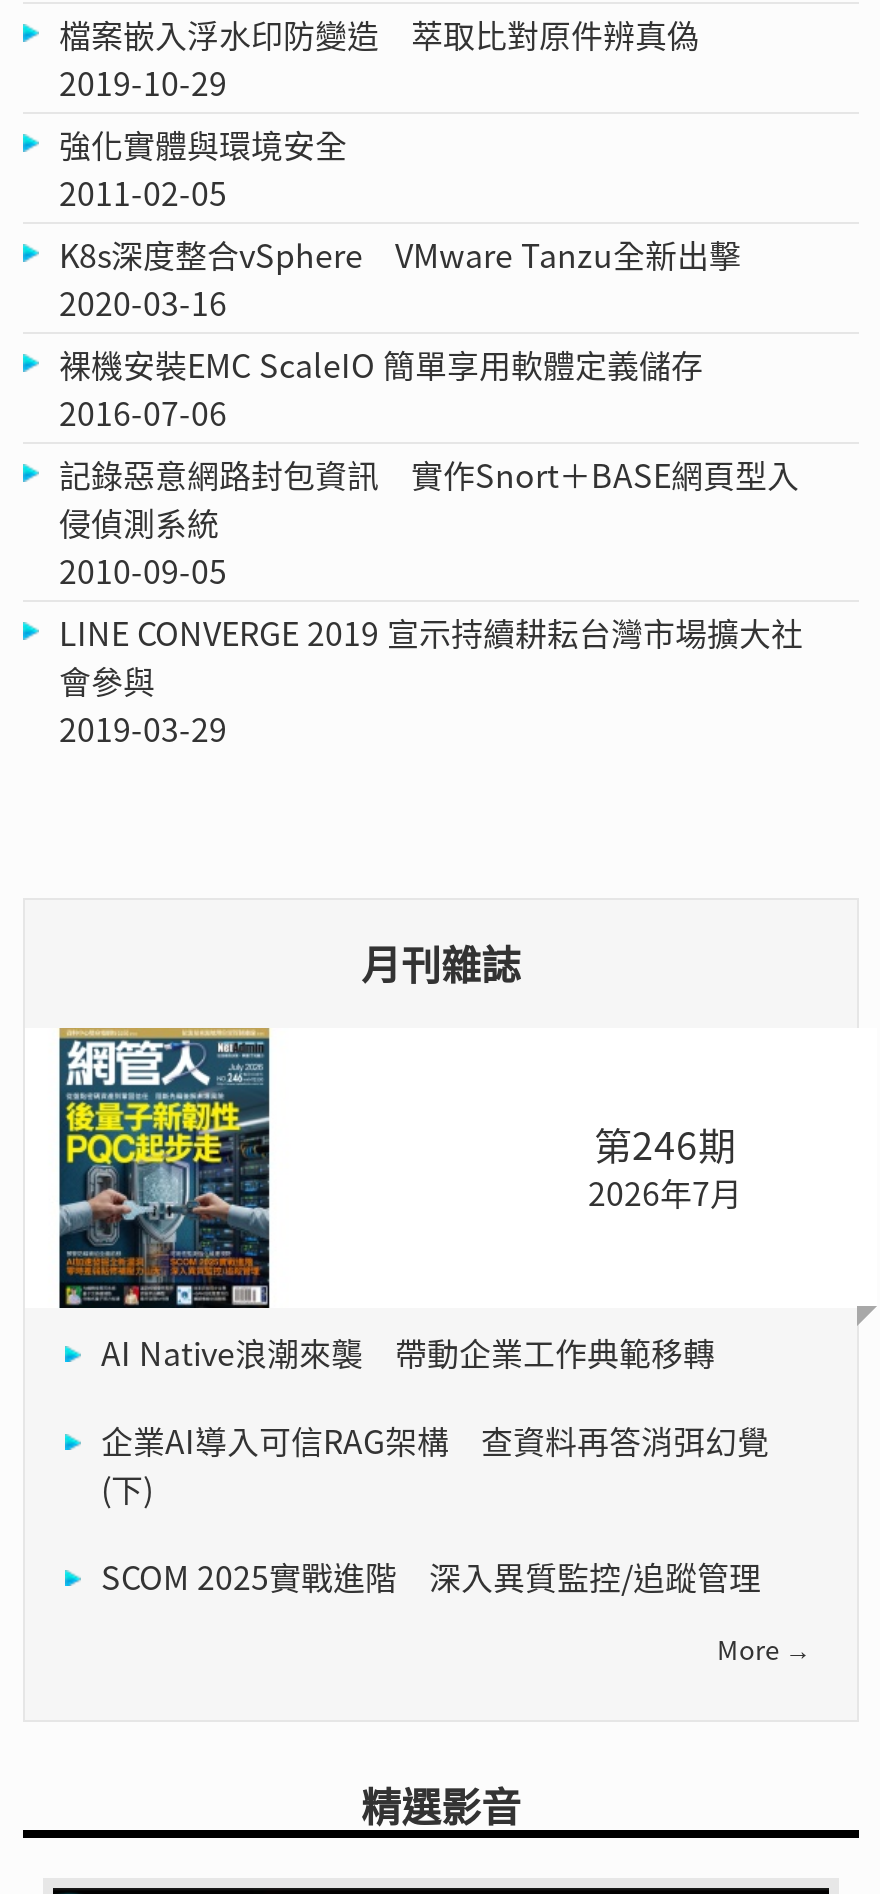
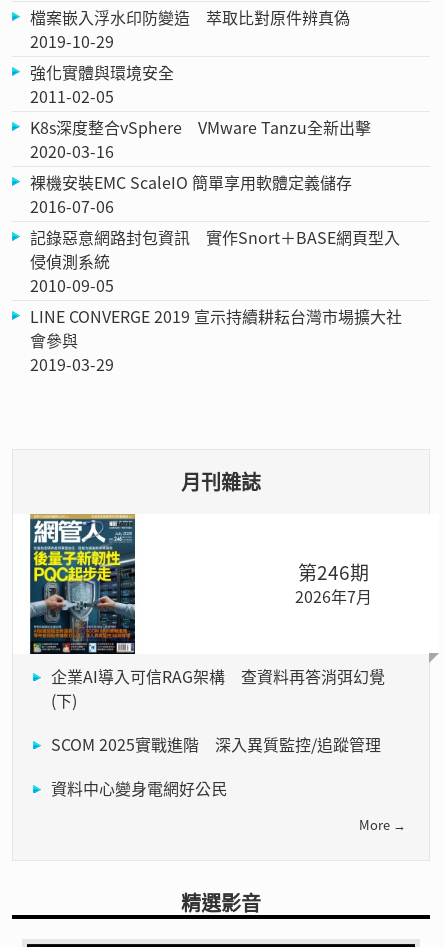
[101,1328,715,1376] AI Native浪潮來襲 帶動企業工作典範移轉 -> none
moved [101,1416,769,1600] -> [51,664,385,756]: 企業AI導入可信RAG架構 查資料再答消弭幻覺 | (下) | SCOM 2025實戰進階 深入異質監控/追蹤管理
none -> [51,776,227,800] 資料中心變身電網好公民

